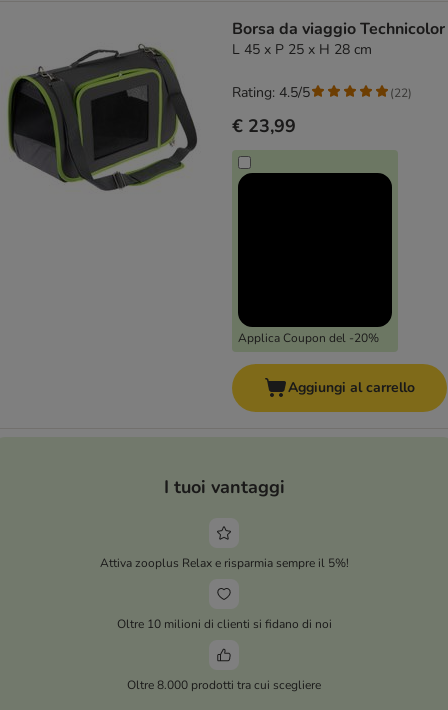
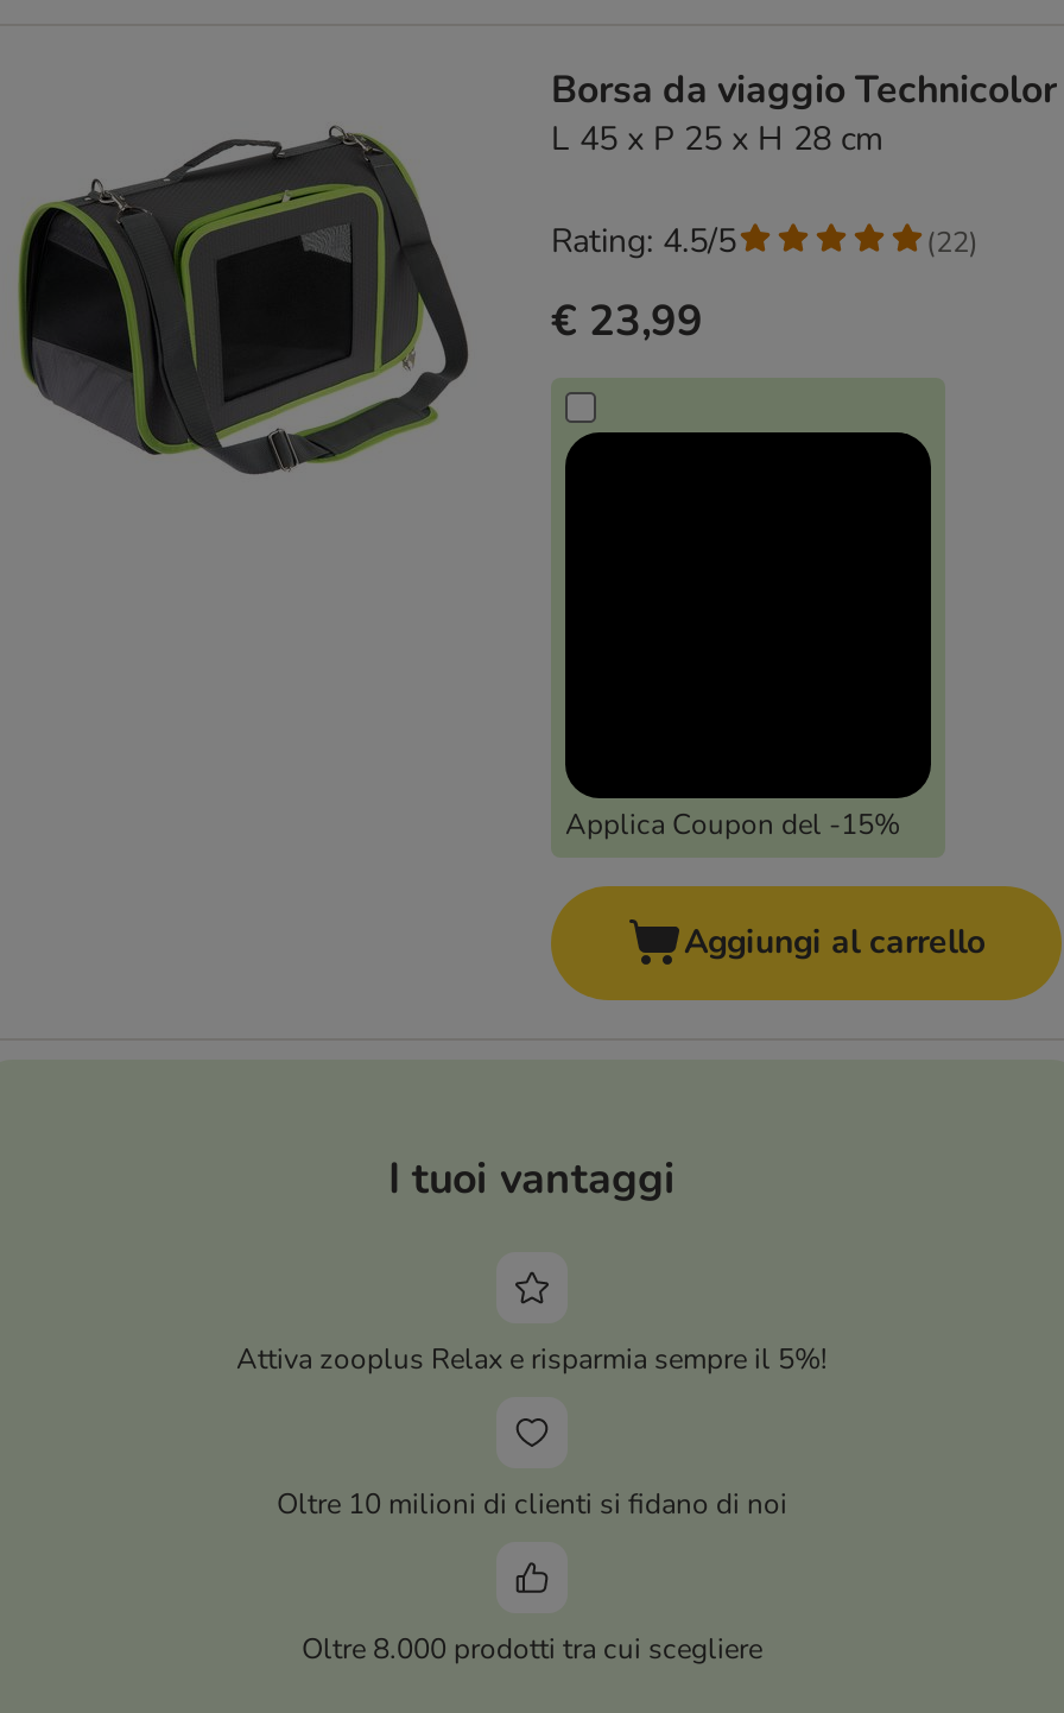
[238,330,379,346] Applica Coupon del -20% -> [565,806,900,844] Applica Coupon del -15%

